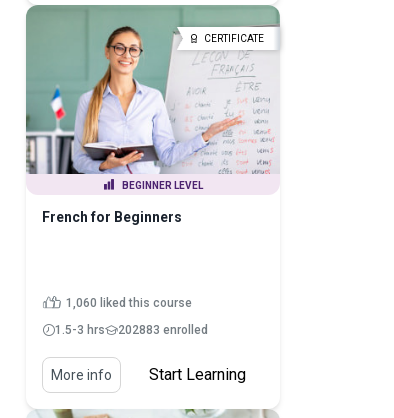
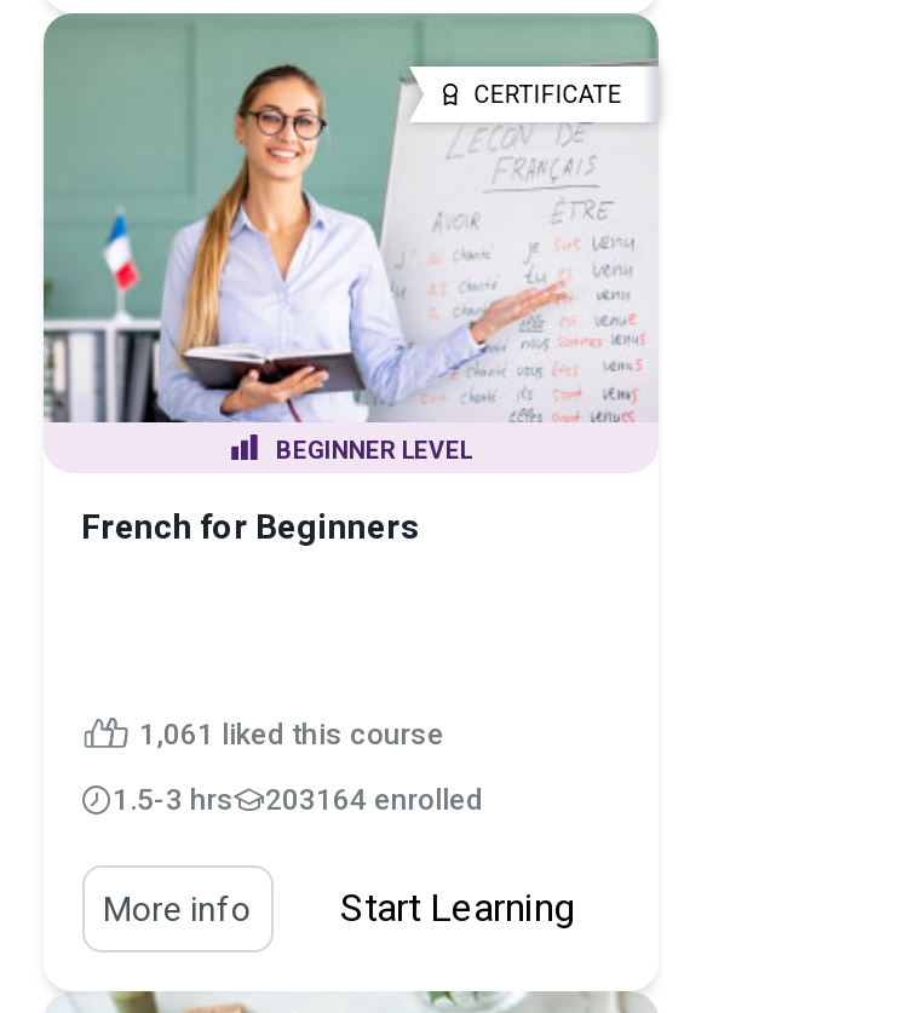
[65,296,191,310] 1,060 liked this course -> [139,718,444,752] 1,061 liked this course
[54,323,207,337] 1.5-3 hrs 202883 enrolled -> [113,783,483,817] 1.5-3 hrs 203164 enrolled

